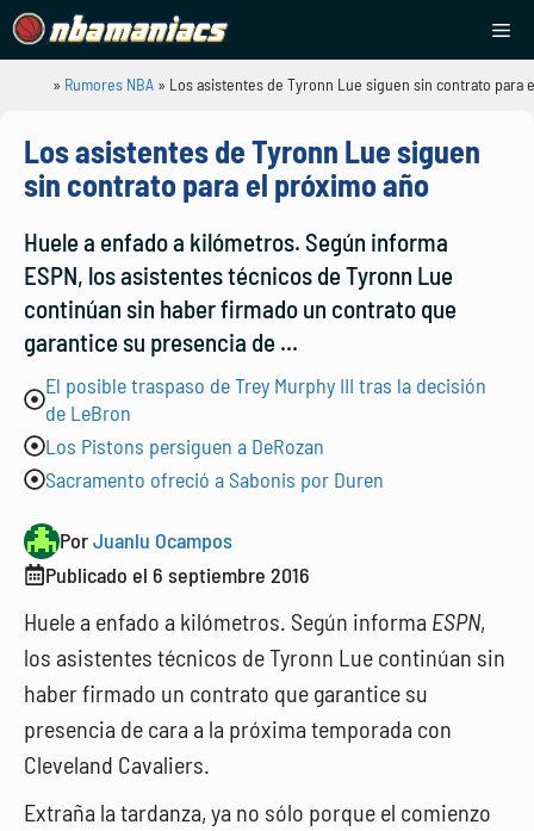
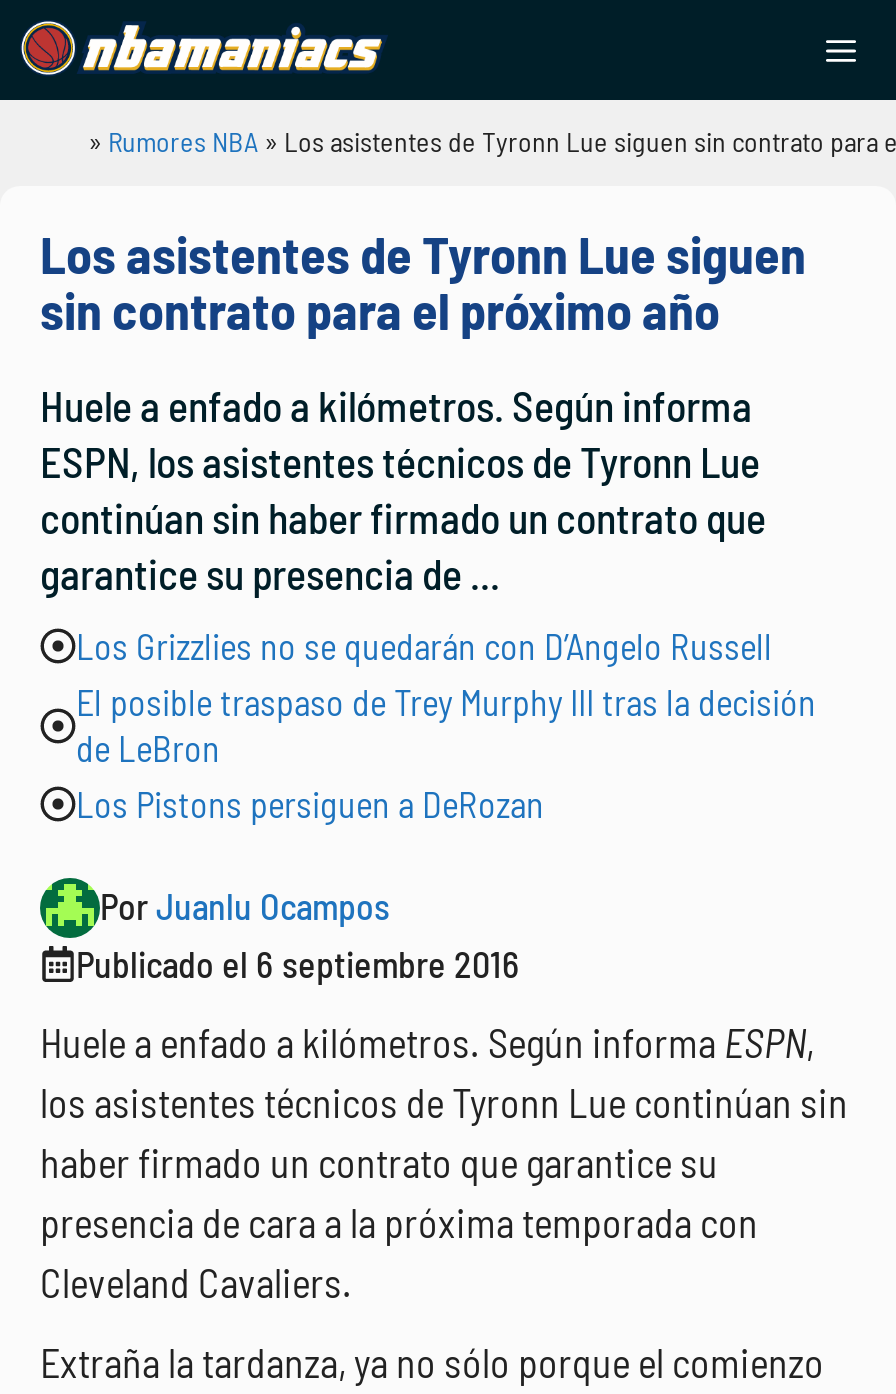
none -> [76,623,772,667] Los Grizzlies no se quedarán con D’Angelo Russell
moved [45,371,486,458] -> [76,679,816,825]: El posible traspaso de Trey Murphy III tras la decisión | de LeBron | Los Pistons persiguen a DeRozan
[45,466,384,492] Sacramento ofreció a Sabonis por Duren -> none

